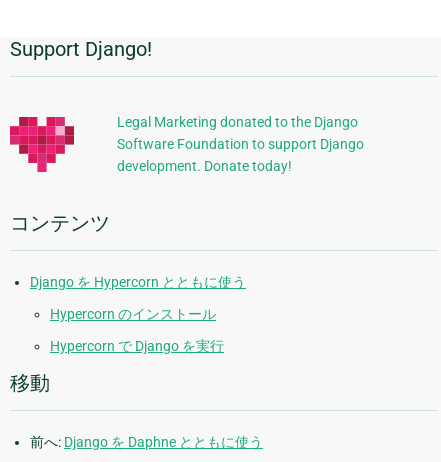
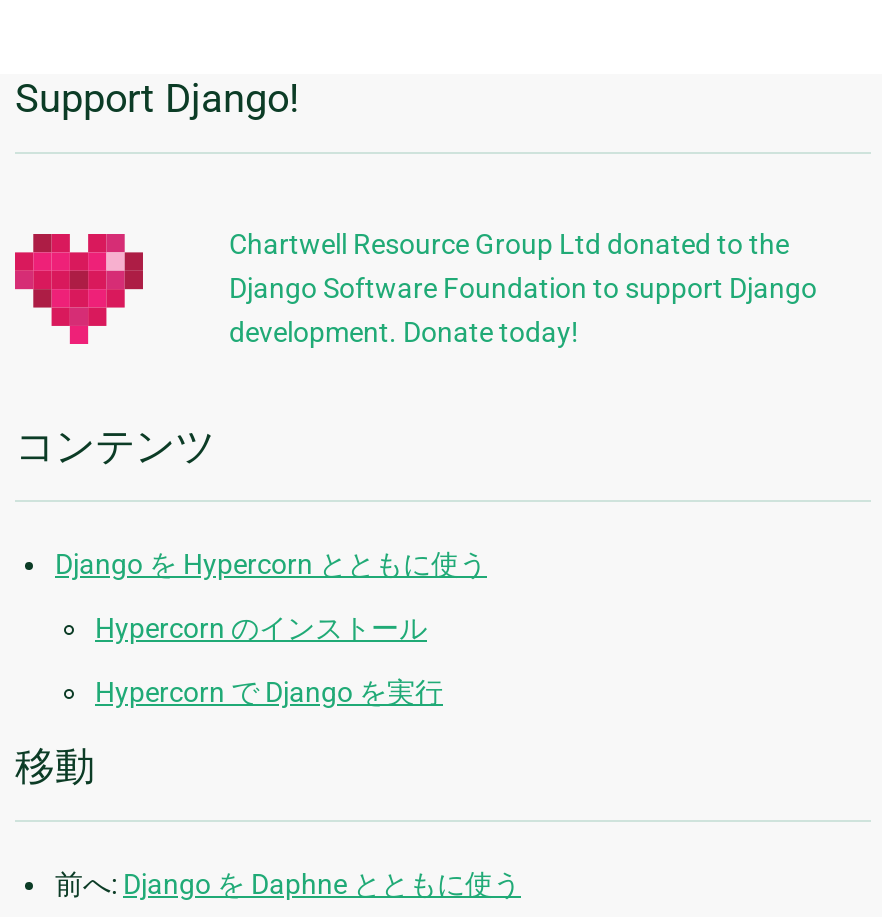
[117,114,364,152] Legal Marketing donated to the Django | Software Foundation to support Django -> [229,227,817,303] Chartwell Resource Group Ltd donated to the | Django Software Foundation to support Django

